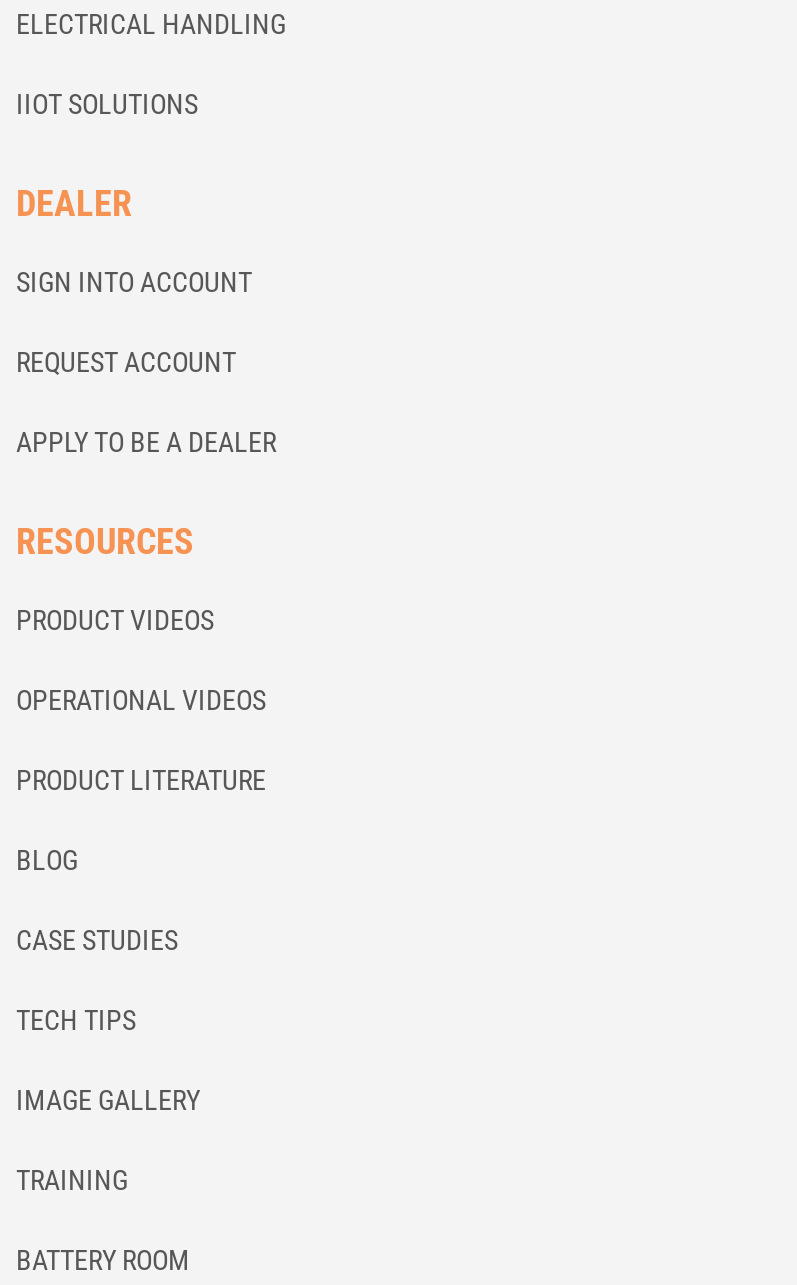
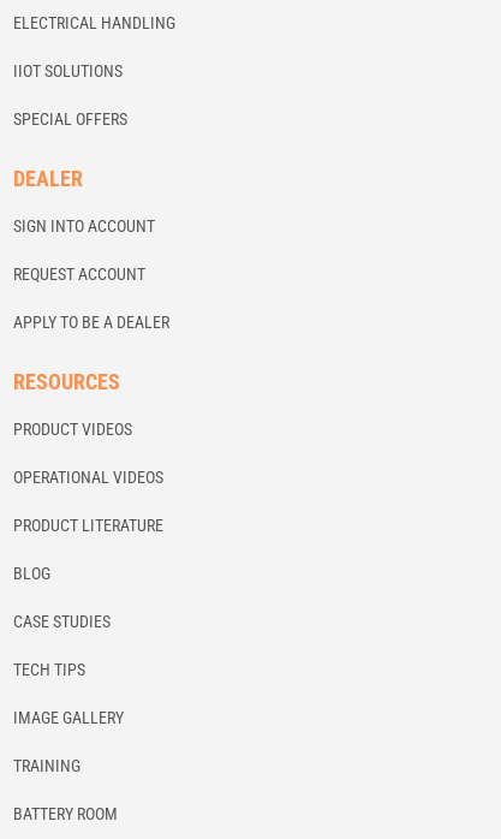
none -> [13,109,127,129] SPECIAL OFFERS

